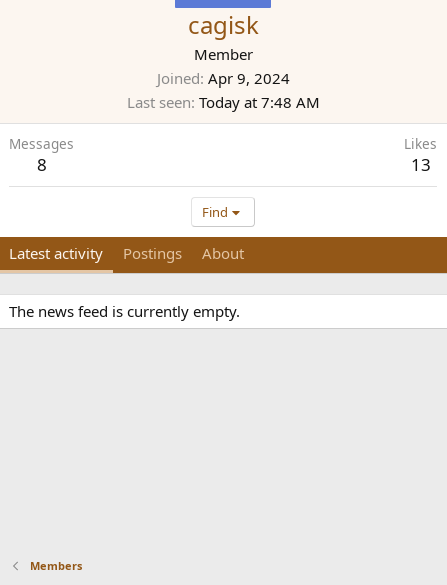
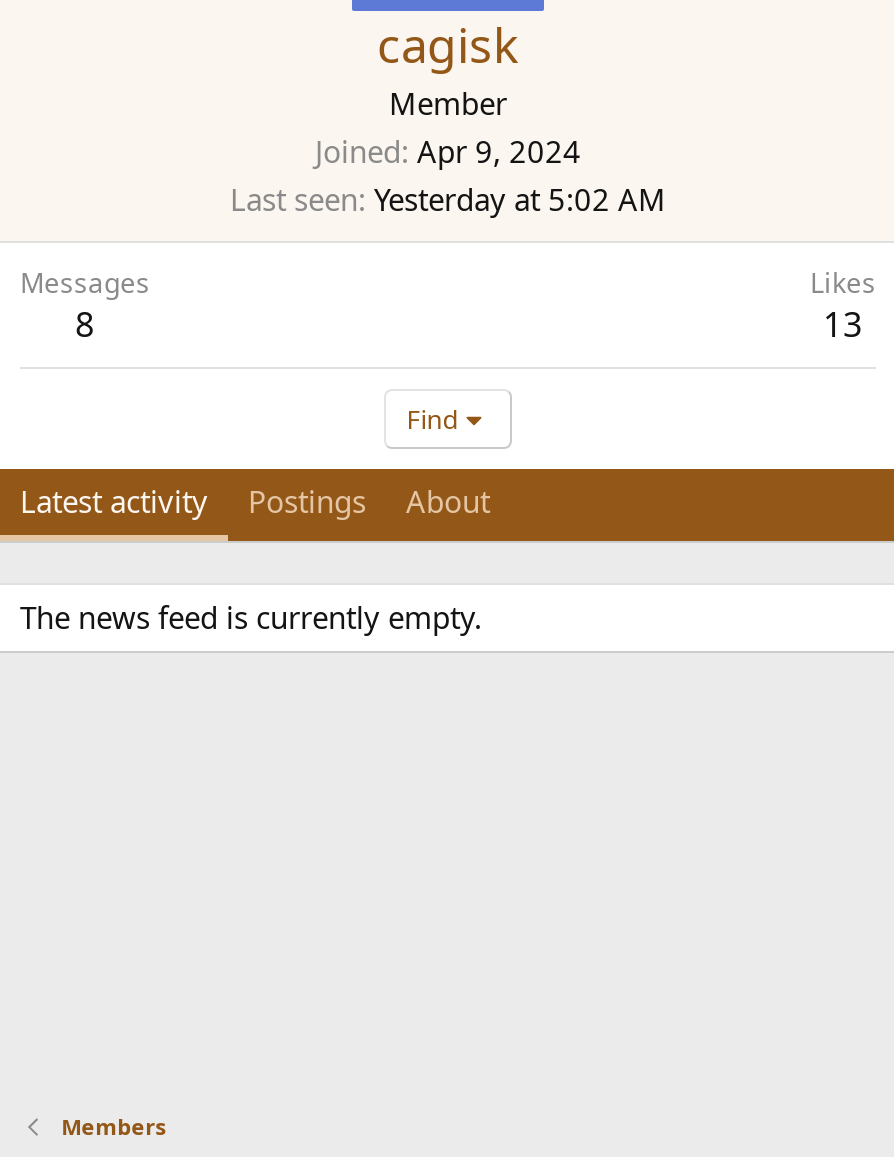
[126,92,319,112] Last seen Today at 7:48 AM -> [230,179,666,219] Last seen Yesterday at 5:02 AM

